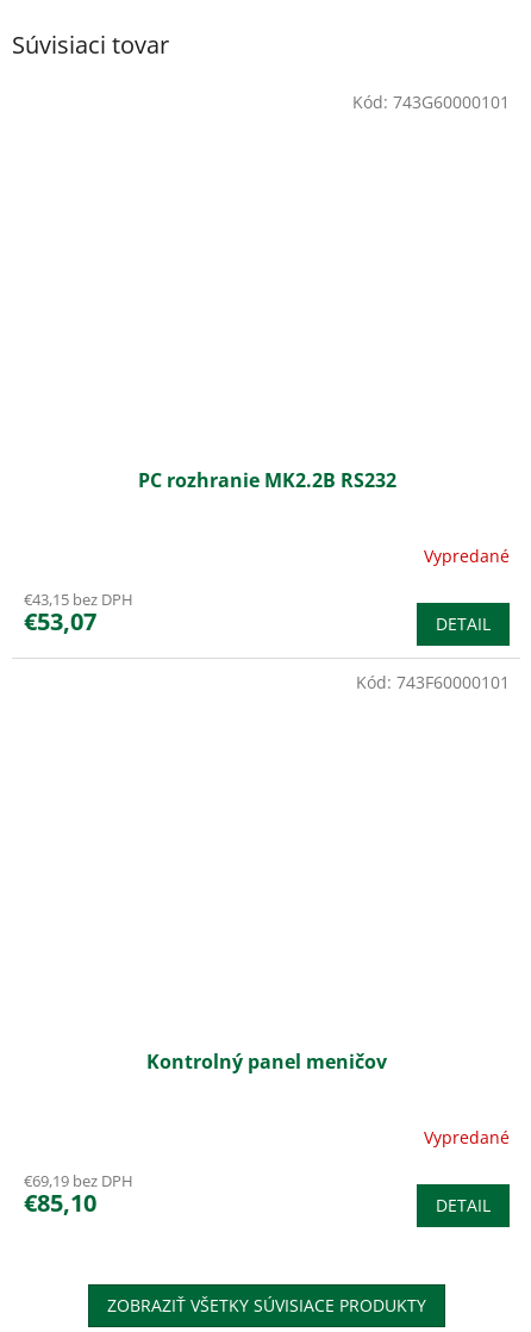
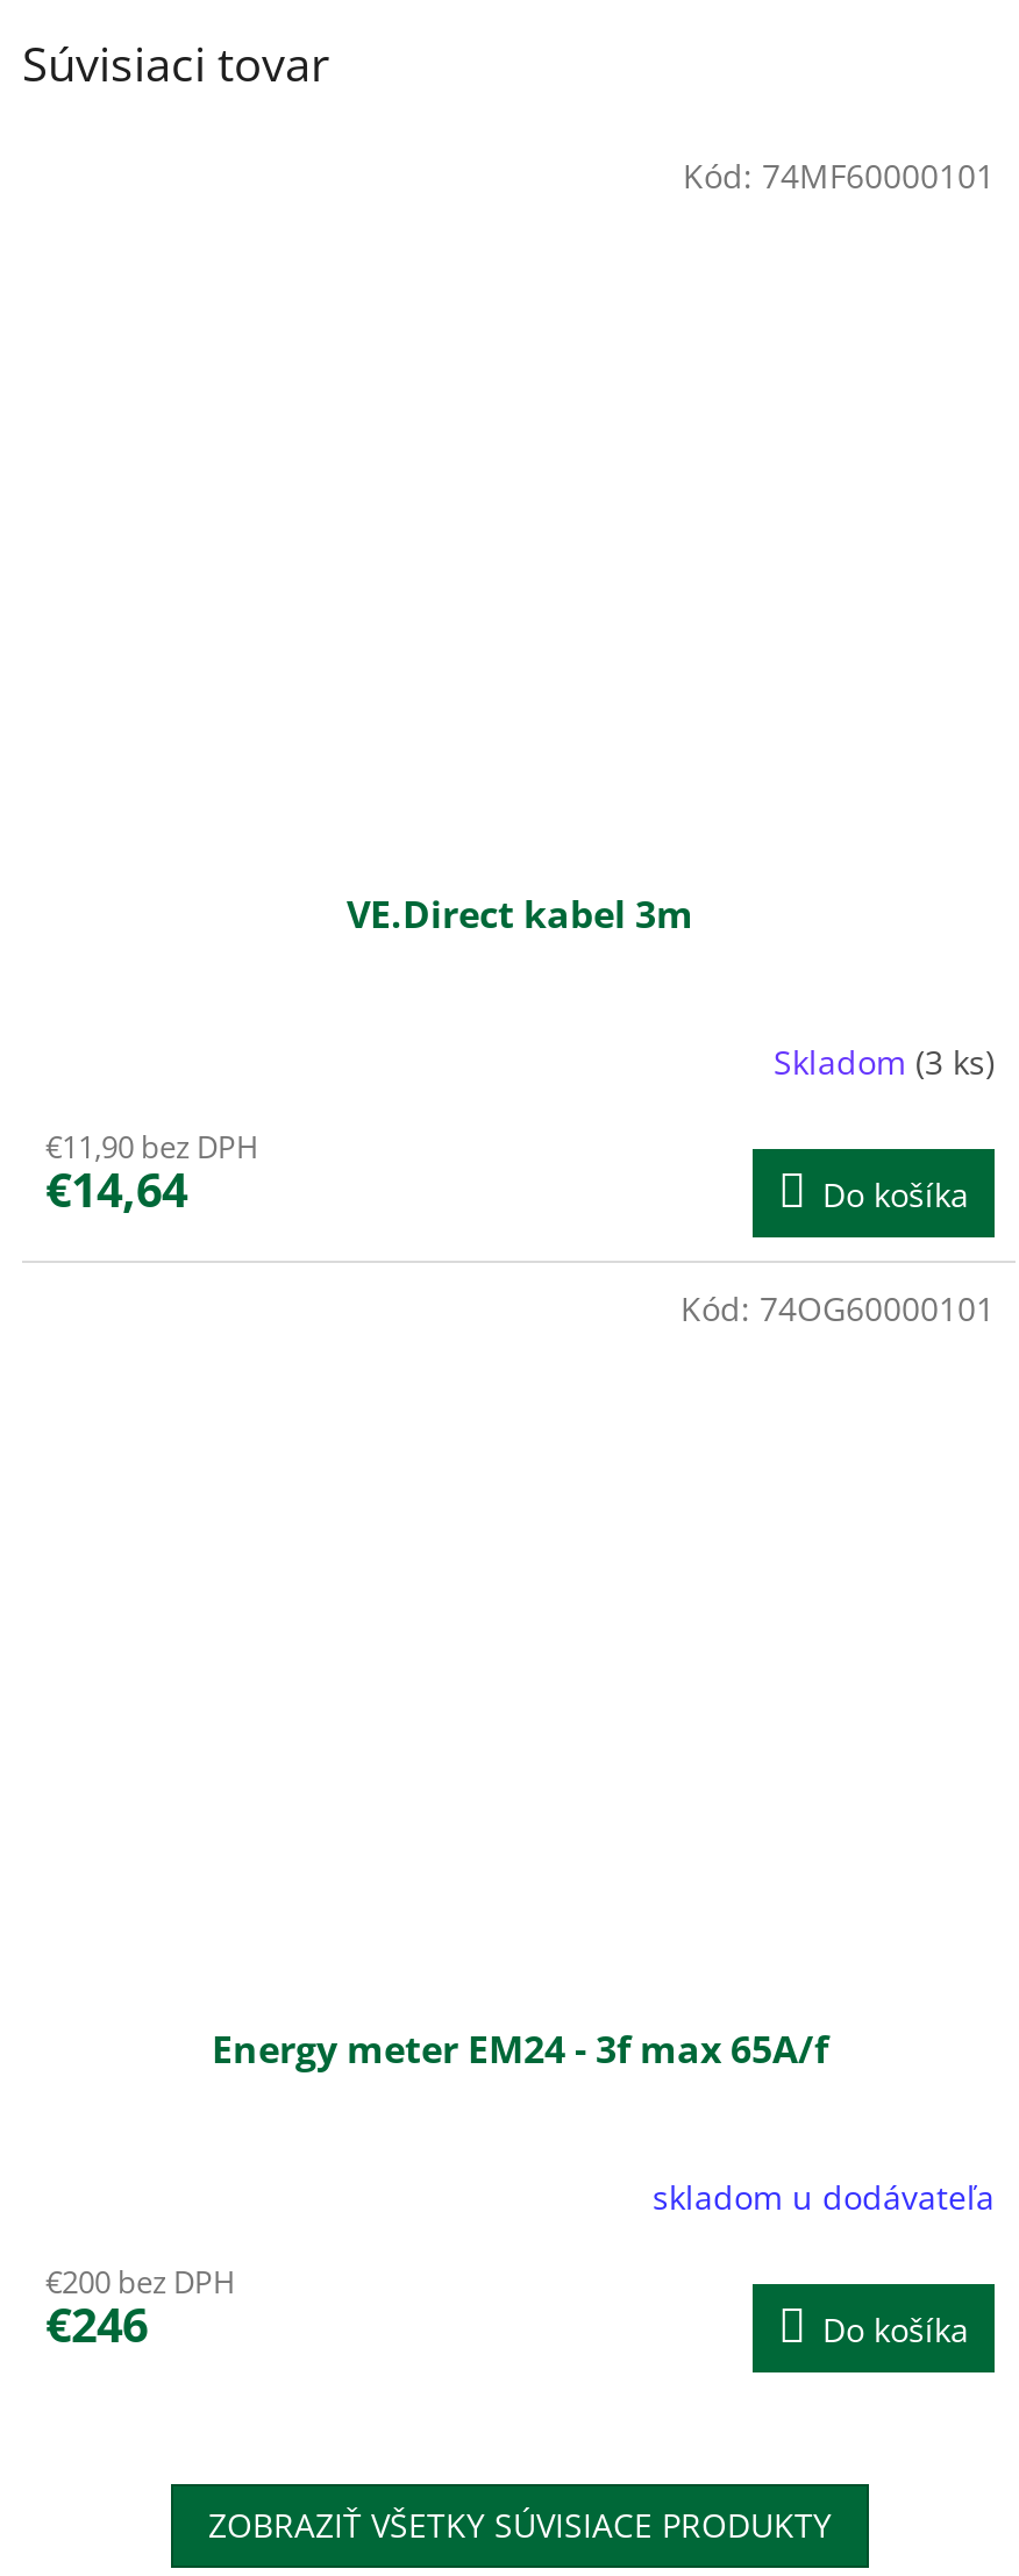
[352,90,510,113] Kód: 743G60000101 -> [683,153,995,197] Kód: 74MF60000101
[138,468,396,494] PC rozhranie MK2.2B RS232 -> [347,889,693,941] VE.Direct kabel 3m
[424,544,510,567] Vypredané -> [774,1039,995,1084] Skladom (3 ks)
[24,589,491,638] €43,15 bez DPH | €53,07 | DETAIL -> [45,1127,969,1222] €11,90 bez DPH | €14,64 | Do košíka
[356,671,510,694] Kód: 743F60000101 -> [680,1287,995,1331] Kód: 74OG60000101
[146,1049,387,1075] Kontrolný panel meničov -> [212,2024,828,2075] Energy meter EM24 - 3f max 65A/f
[424,1125,510,1148] Vypredané -> [653,2174,995,2218] skladom u dodávateľa
[24,1170,491,1219] €69,19 bez DPH | €85,10 | DETAIL -> [45,2261,969,2356] €200 bez DPH | €246 | Do košíka

